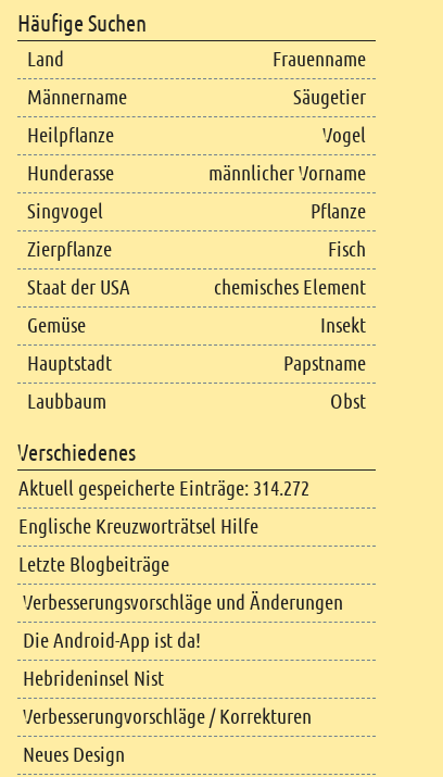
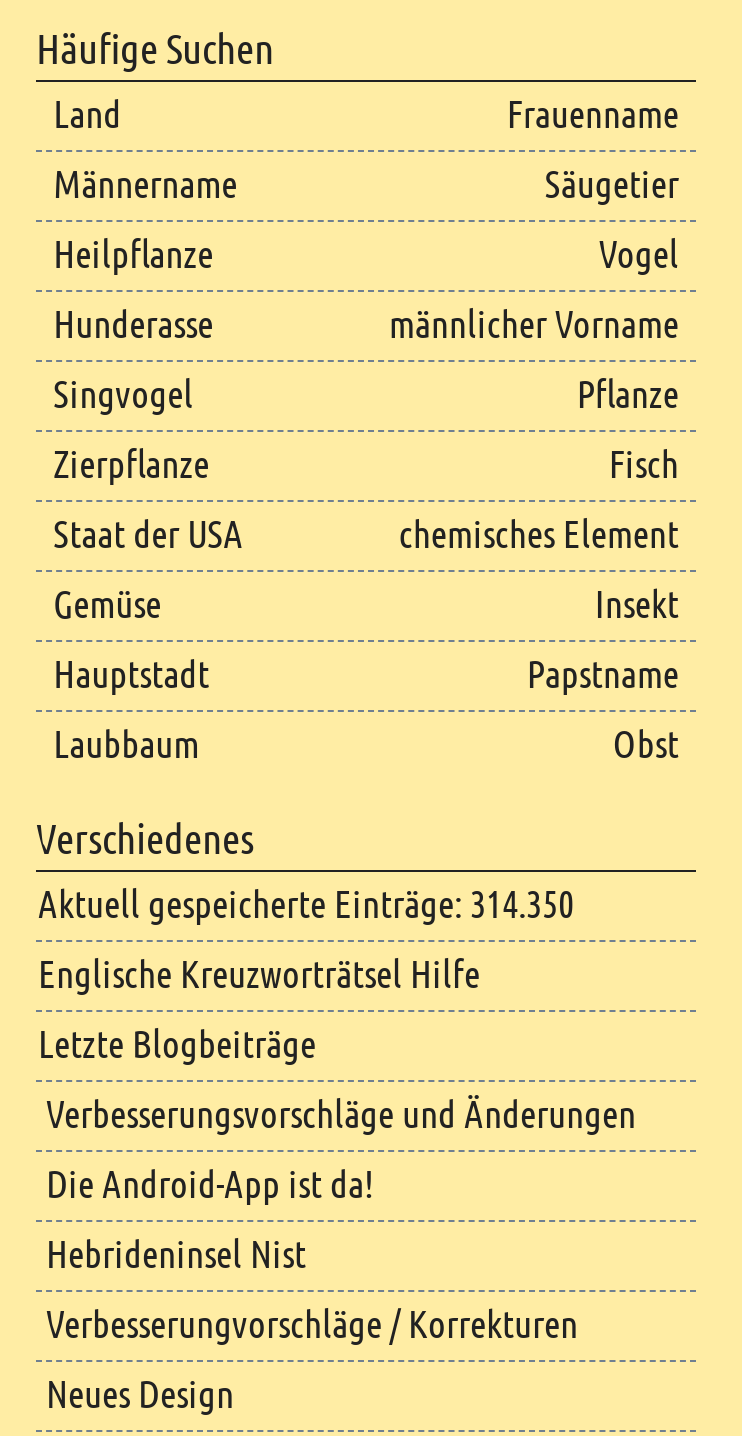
[18,475,309,502] Aktuell gespeicherte Einträge: 314.272 -> [38,880,574,930] Aktuell gespeicherte Einträge: 314.350

